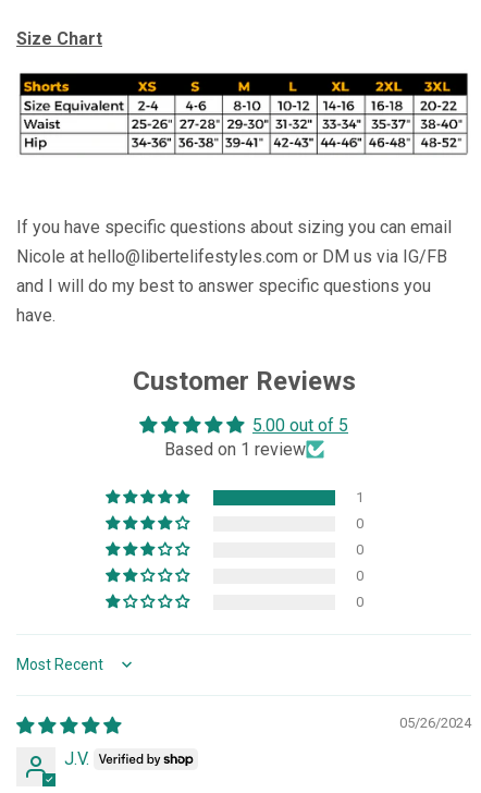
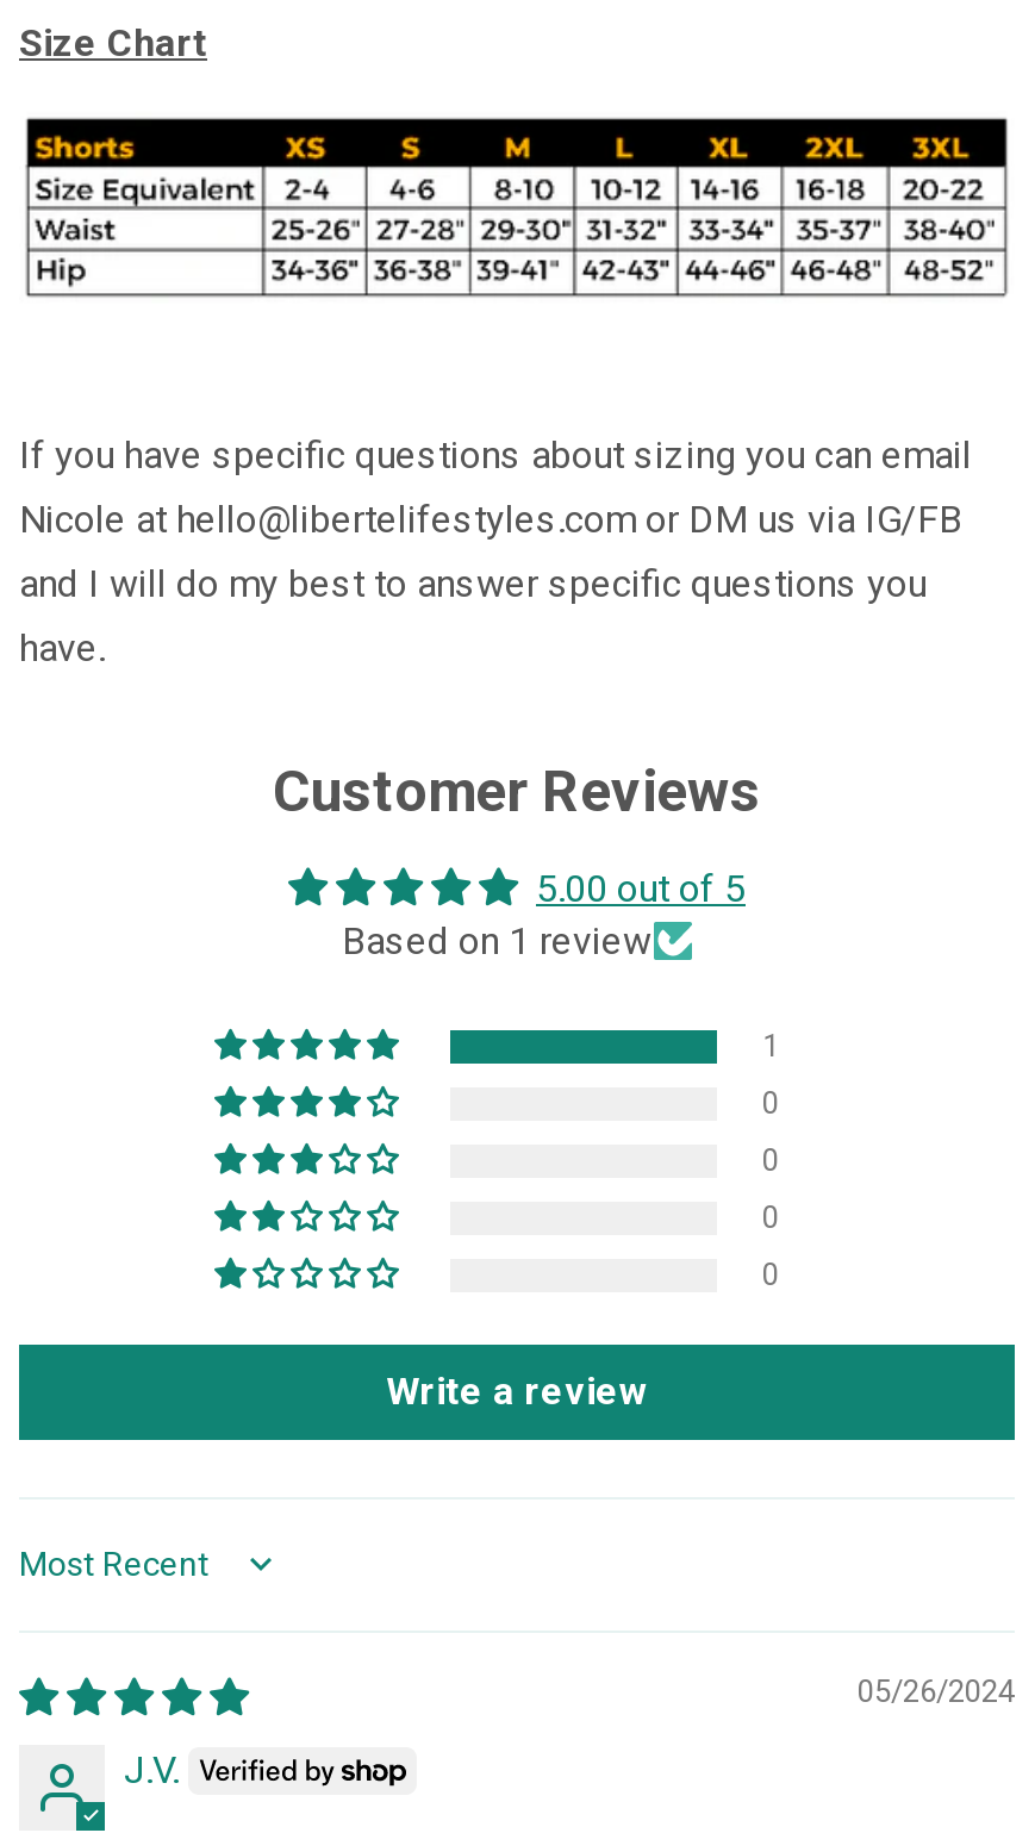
none -> [386,1368,648,1413] Write a review

